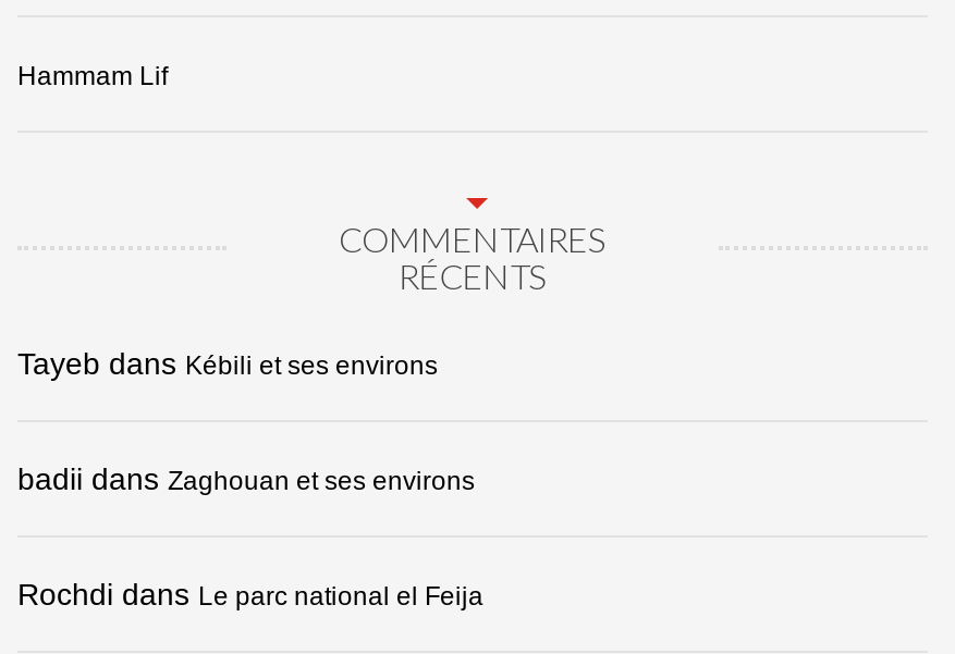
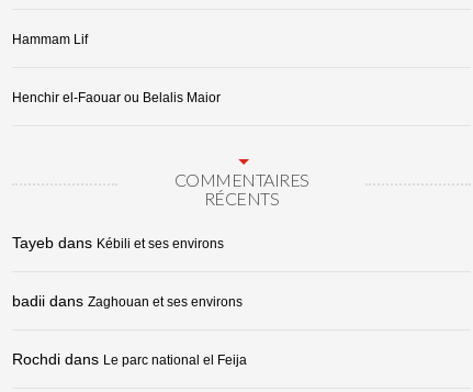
none -> [12,90,221,105] Henchir el-Faouar ou Belalis Maior

